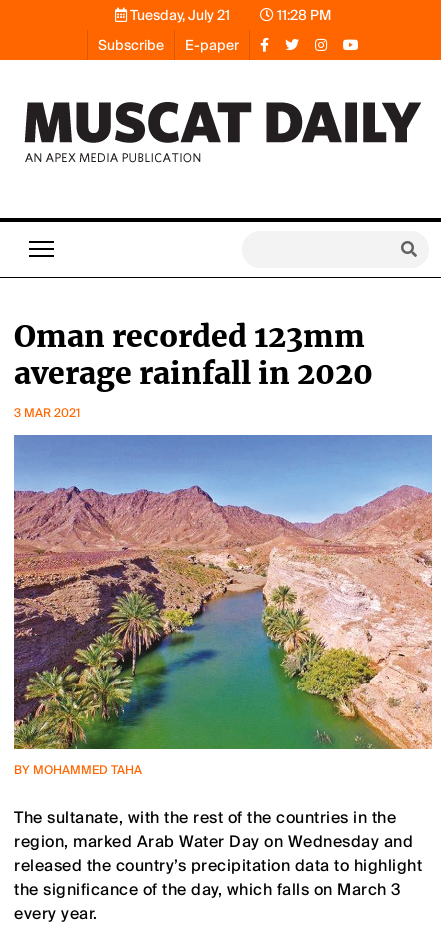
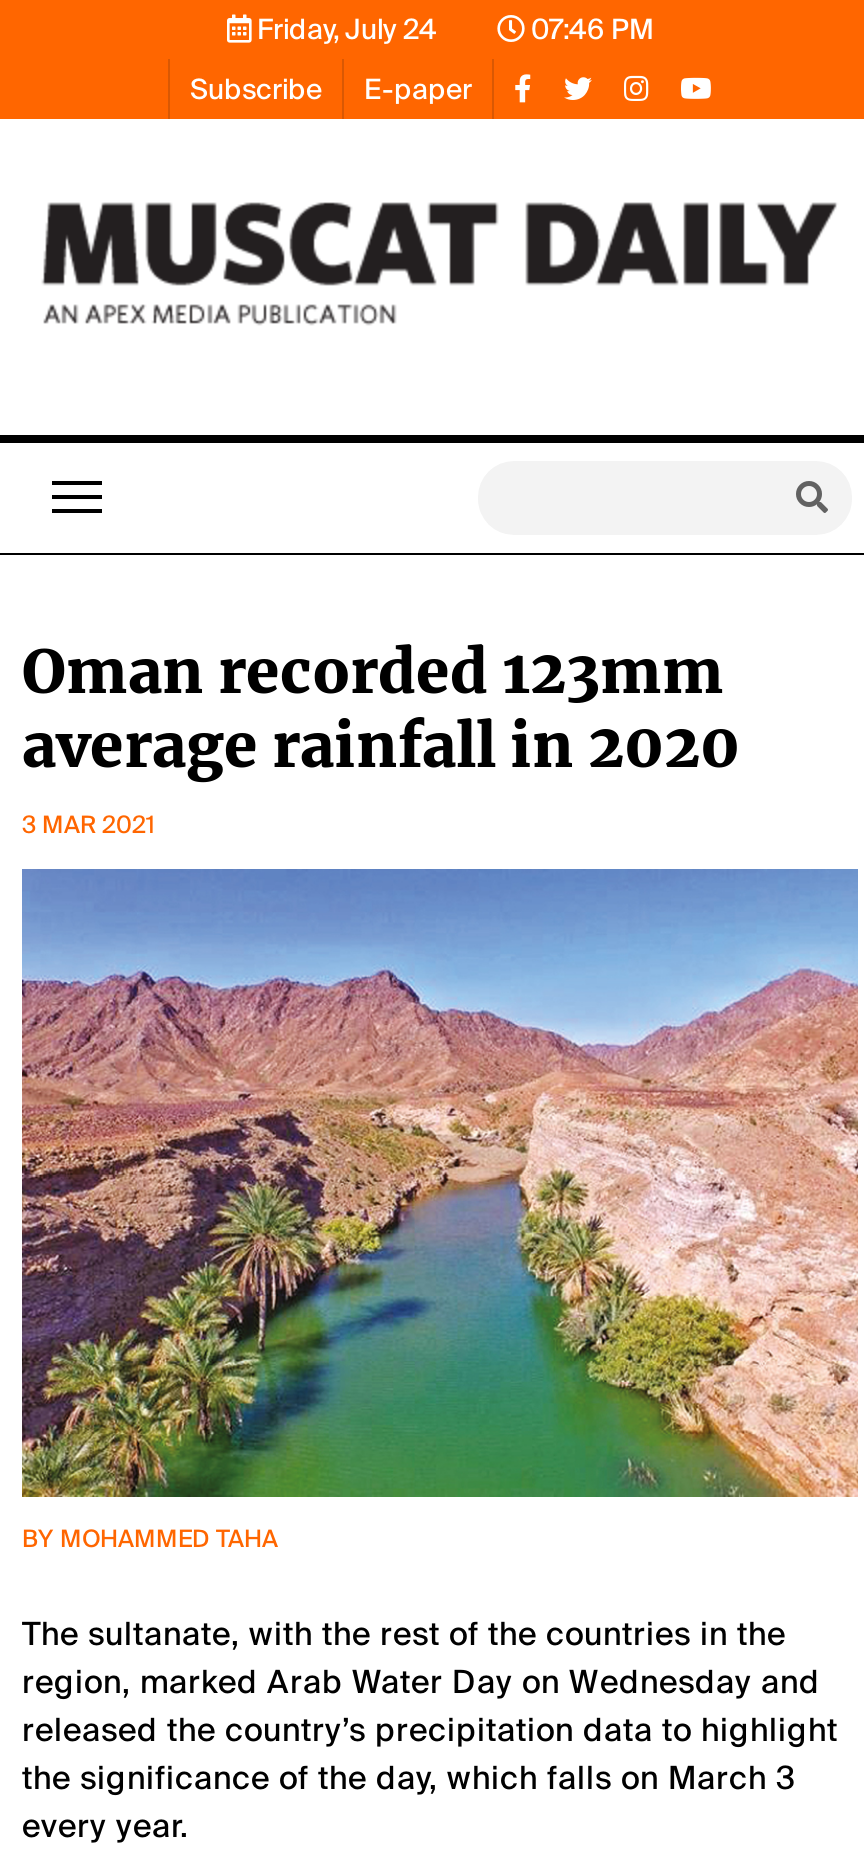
[127,6,230,24] Tuesday, July 21 -> [251,11,437,47] Friday, July 24
[274,6,331,24] 11:28 PM -> [525,11,653,47] 07:46 PM

